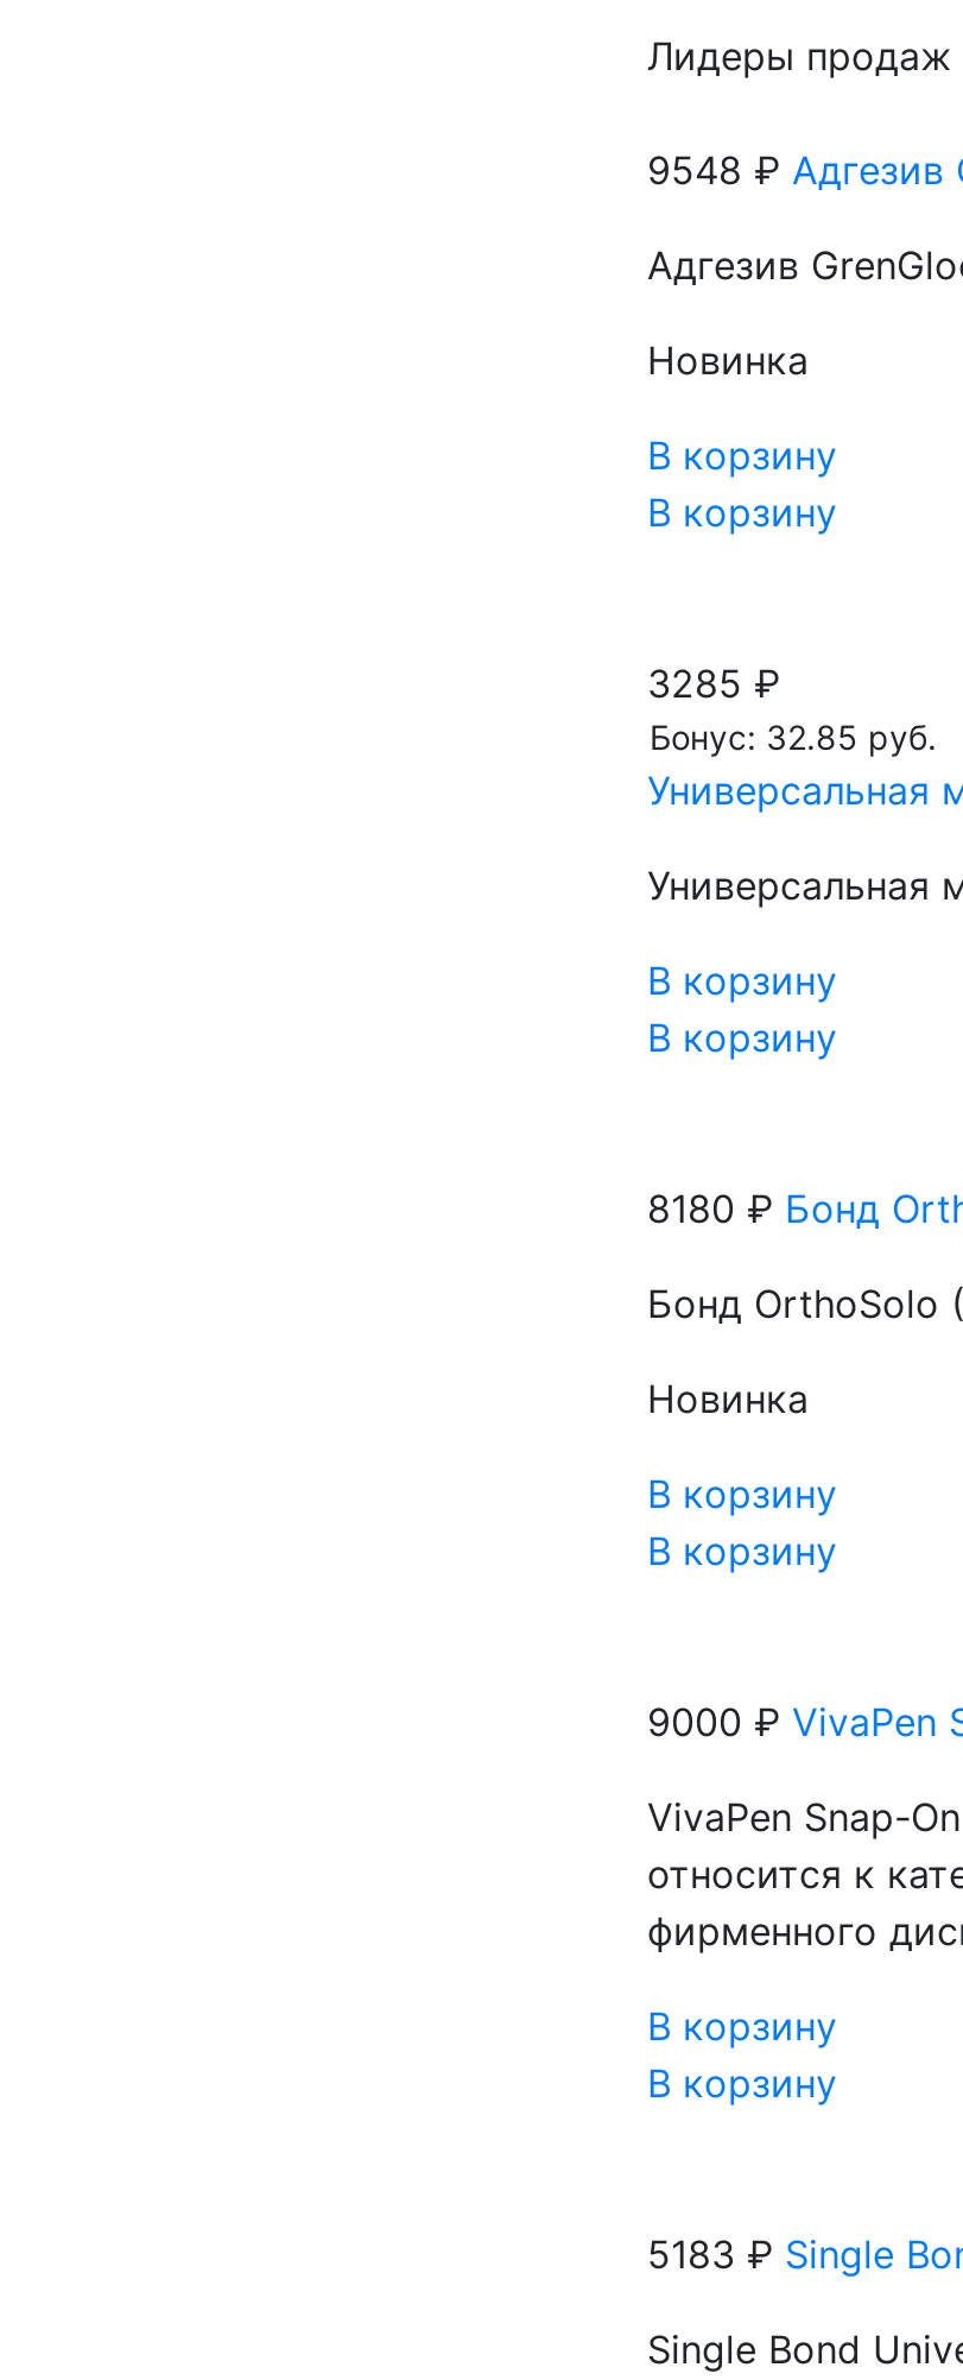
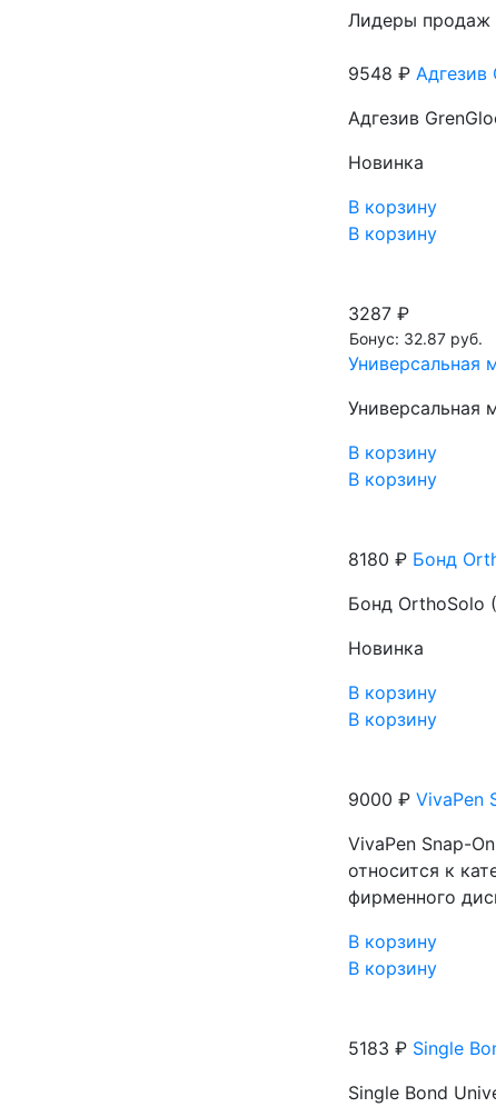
[647,660,780,708] 3285 ₽ -> [348,303,409,325] 3287 ₽
[650,717,937,758] Бонус: 32.85 руб. -> [349,329,483,348] Бонус: 32.87 руб.

